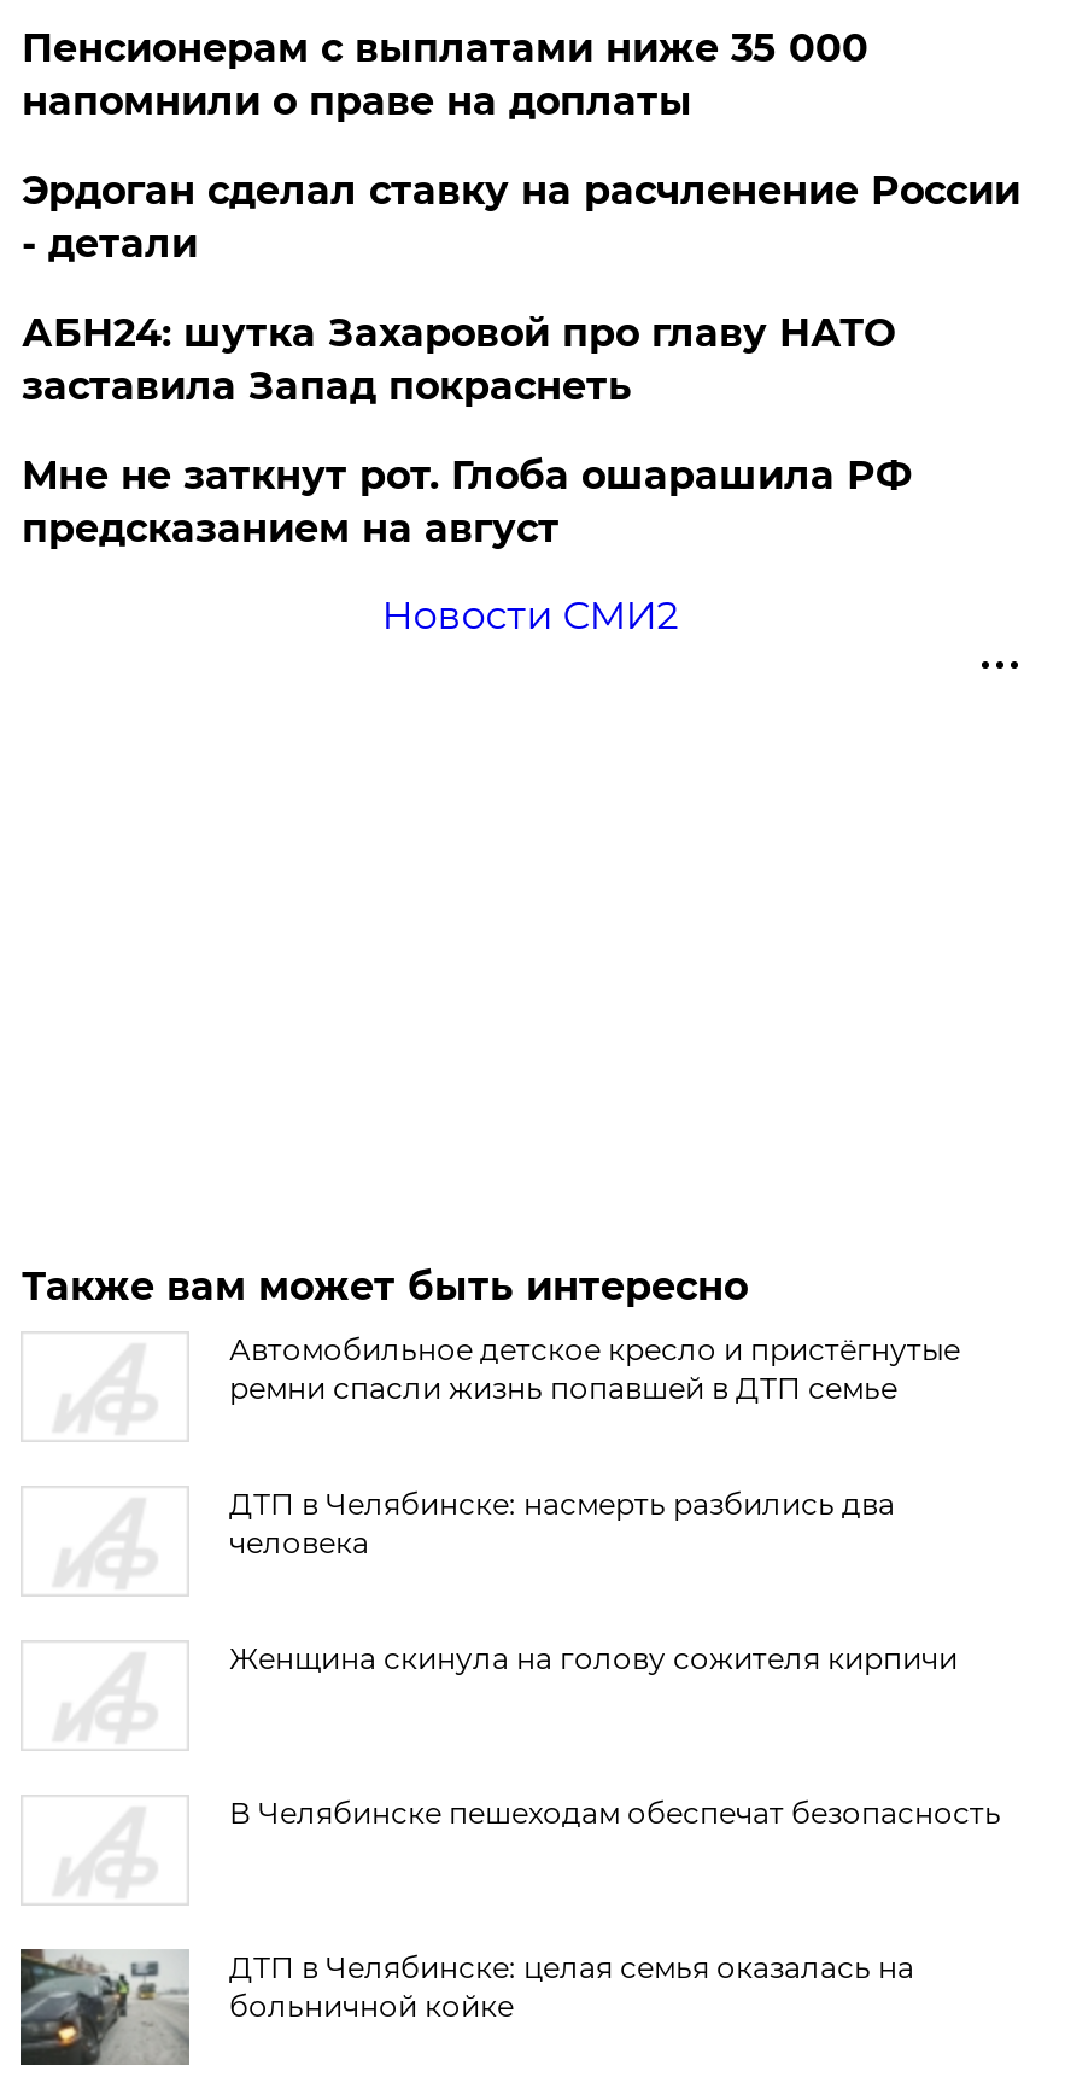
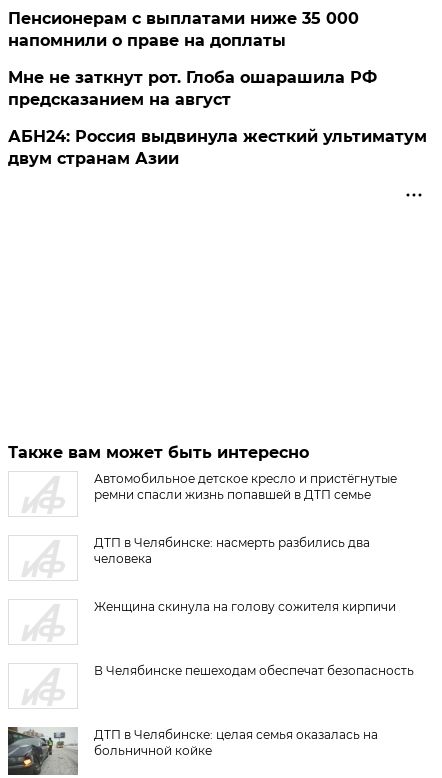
[21,168,1020,409] Эрдоган сделал ставку на расчленение России | - детали | АБН24: шутка Захаровой про главу НАТО | заставила Запад покраснеть -> none
moved [21,453,912,552] -> [8,68,377,109]: Мне не заткнут рот. Глоба ошарашила РФ | предсказанием на август
[382,593,678,638] Новости СМИ2 -> [8,127,427,168] АБН24: Россия выдвинула жесткий ультиматум | двум странам Азии

